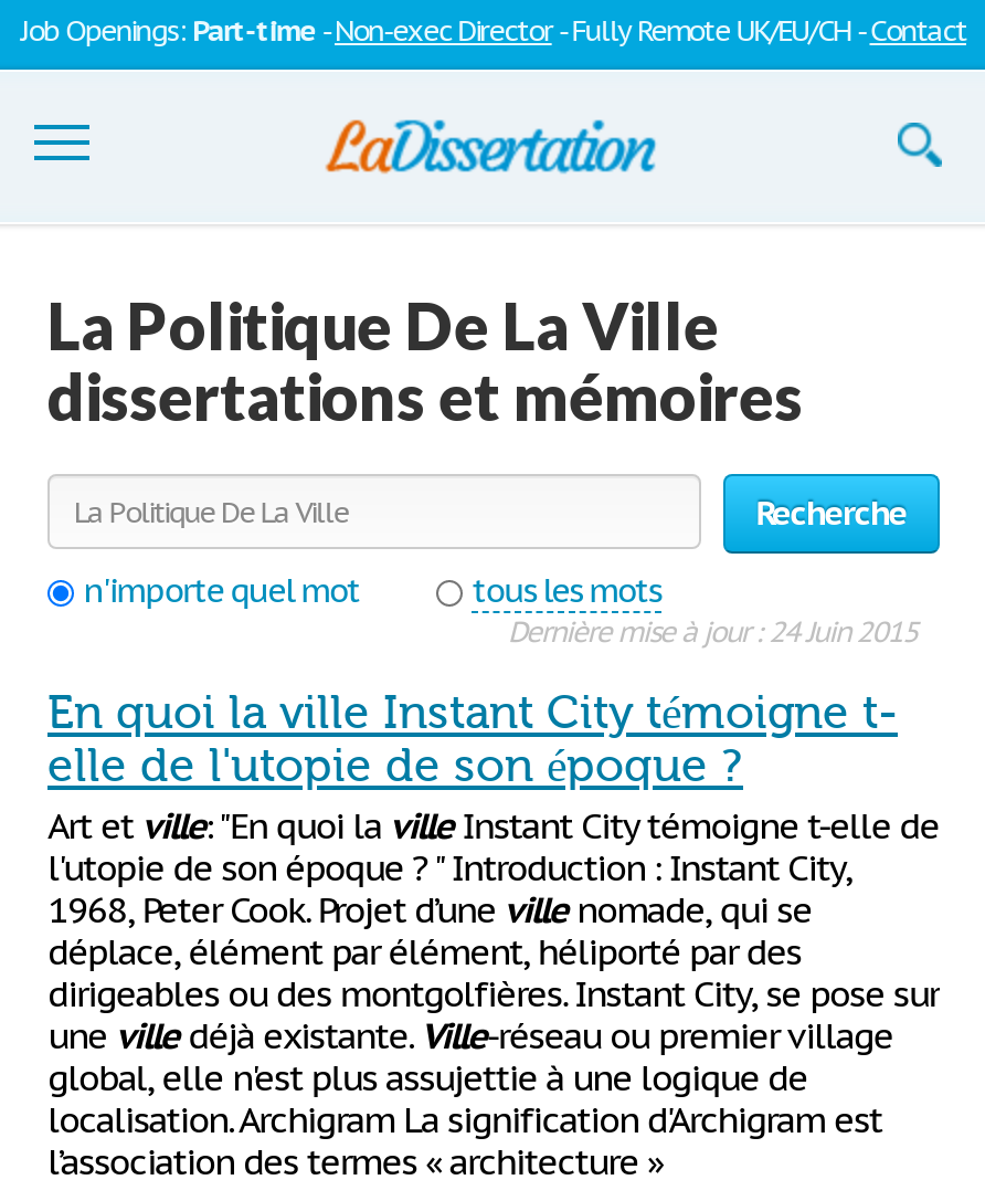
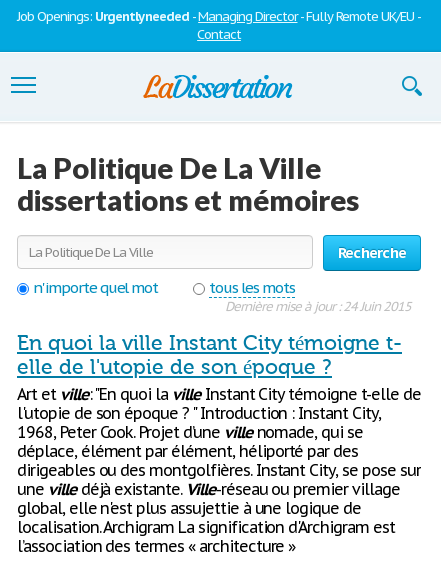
[21,12,966,50] Job Openings: Part-time -Non-exec Director- Fully Remote UK/EU/CH -Contact -> [17,8,421,43] Job Openings: Urgently needed - Managing Director- Fully Remote UK/EU - | Contact

